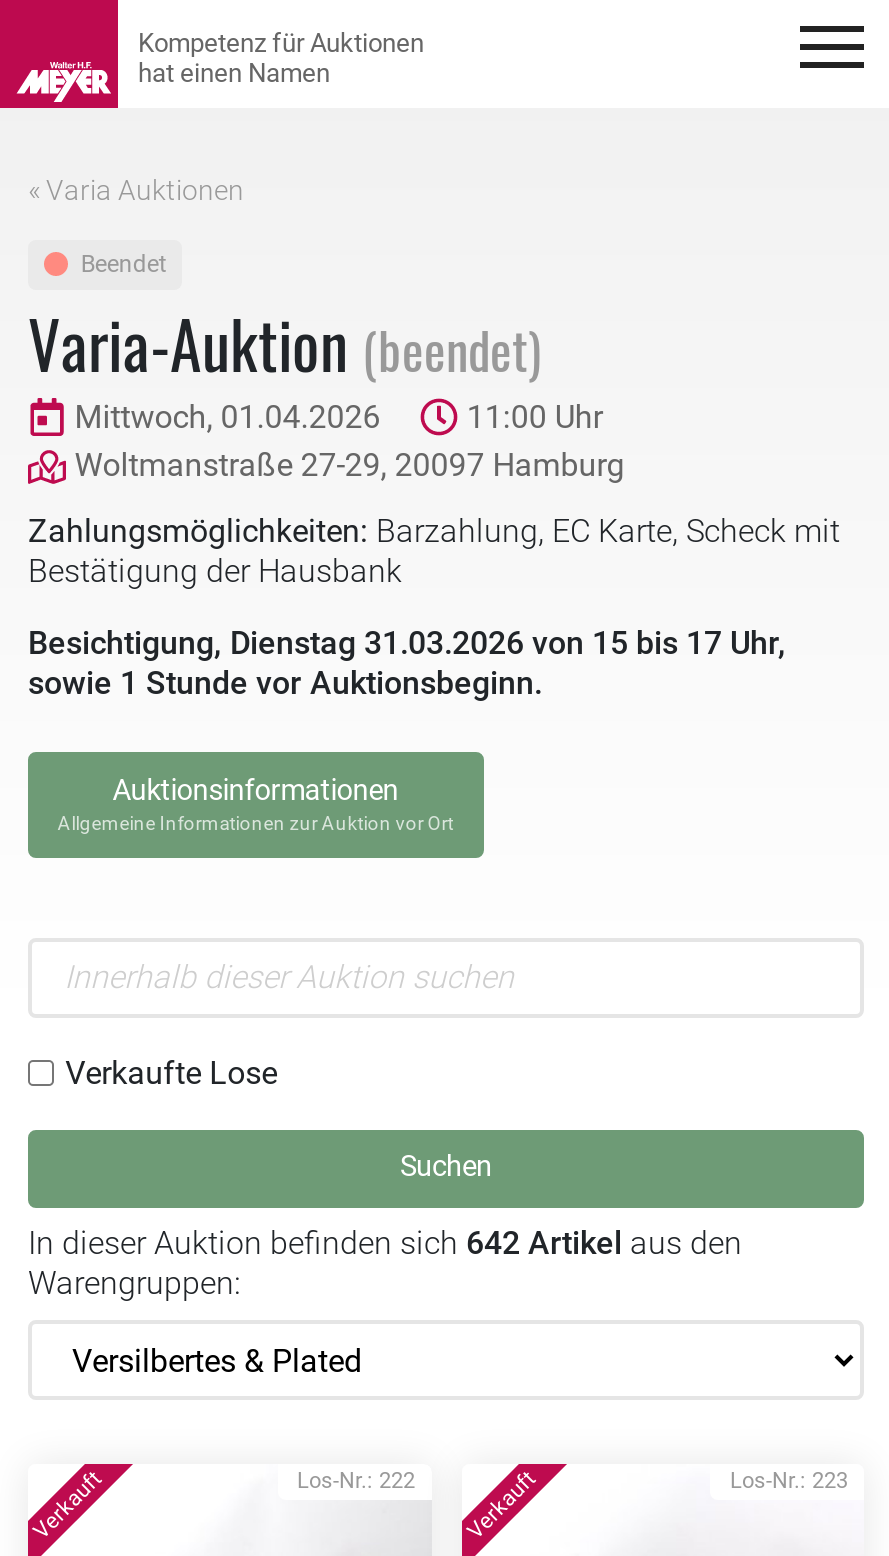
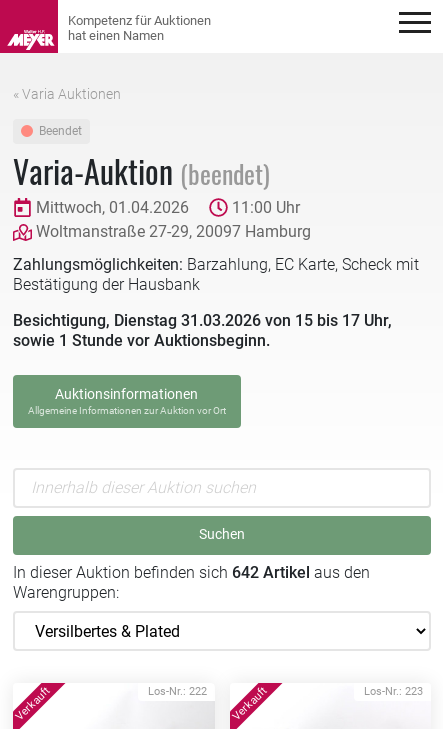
[65,1053,277,1091] Verkaufte Lose -> none

